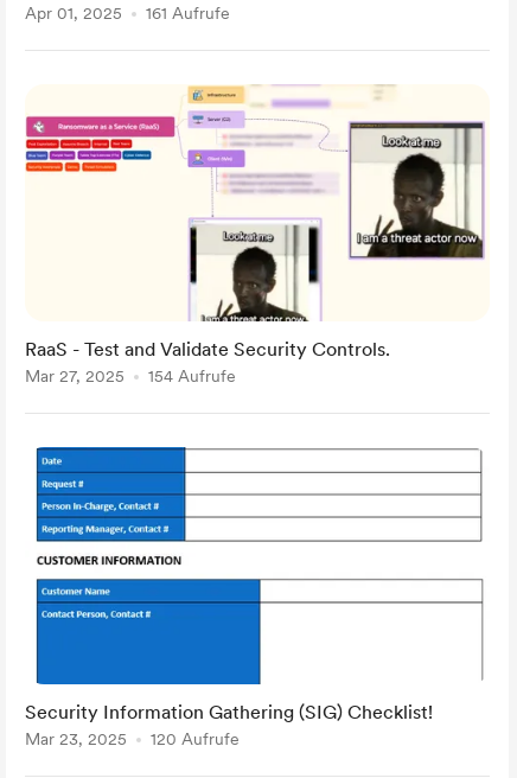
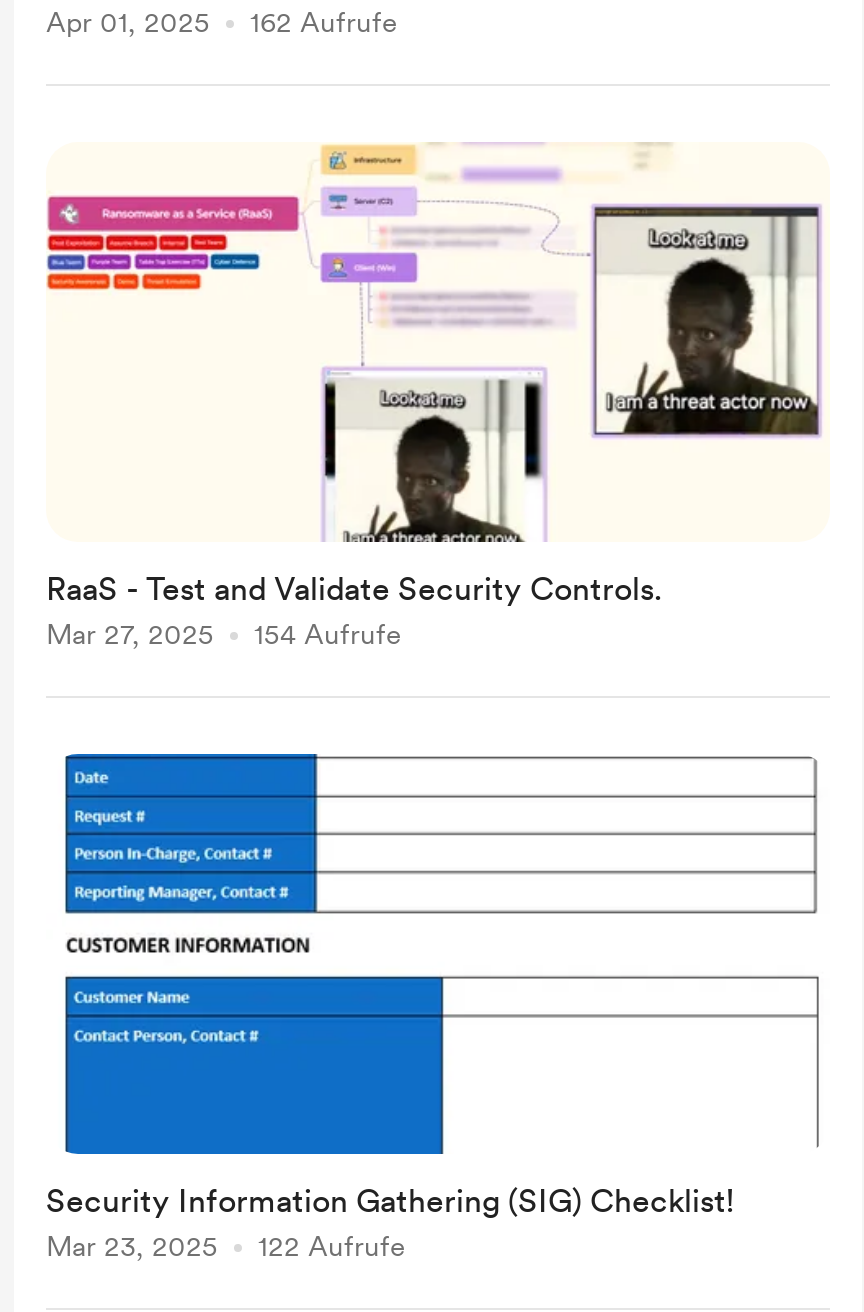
[25,4,230,23] Apr 01, 2025 161 Aufrufe -> [46,6,398,38] Apr 01, 2025 162 Aufrufe
[25,729,240,748] Mar 23, 2025 120 Aufrufe -> [46,1230,406,1262] Mar 23, 2025 122 Aufrufe

